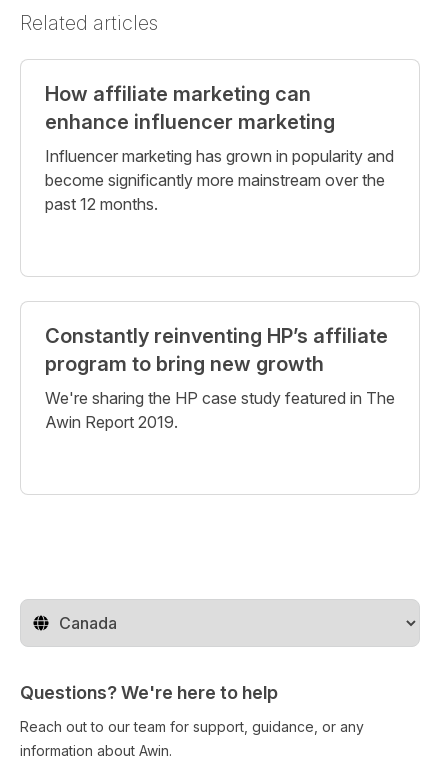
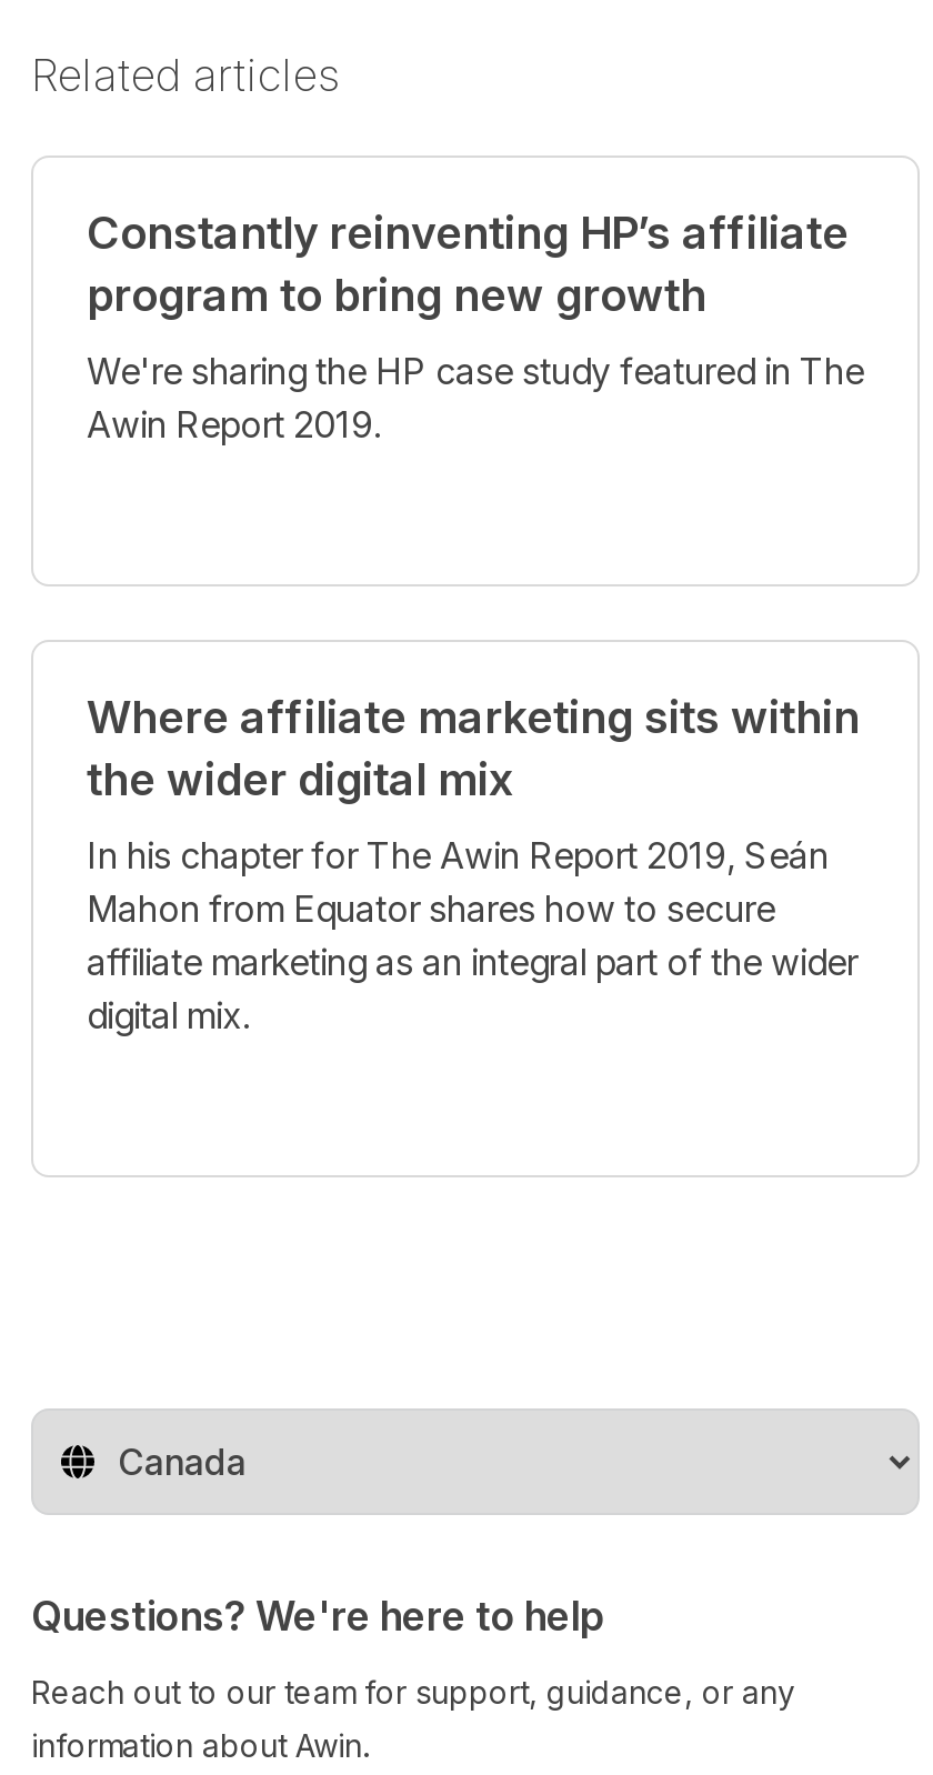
[45,82,394,214] How affiliate marketing can | enhance influencer marketing | Influencer marketing has grown in popularity and | become significantly more mainstream over the | past 12 months. -> none
moved [45,324,395,432] -> [87,207,864,447]: Constantly reinventing HP’s affiliate | program to bring new growth | We're sharing the HP case study featured in The | Awin Report 2019.
none -> [87,691,860,1037] Where affiliate marketing sits within | the wider digital mix | In his chapter for The Awin Report 2019, Seán | Mahon from Equator shares how to secure | affiliate marketing as an integral part of the wider | digital mix.

